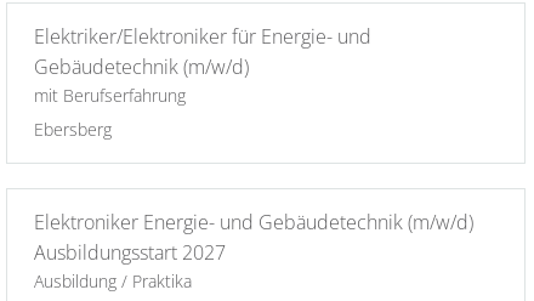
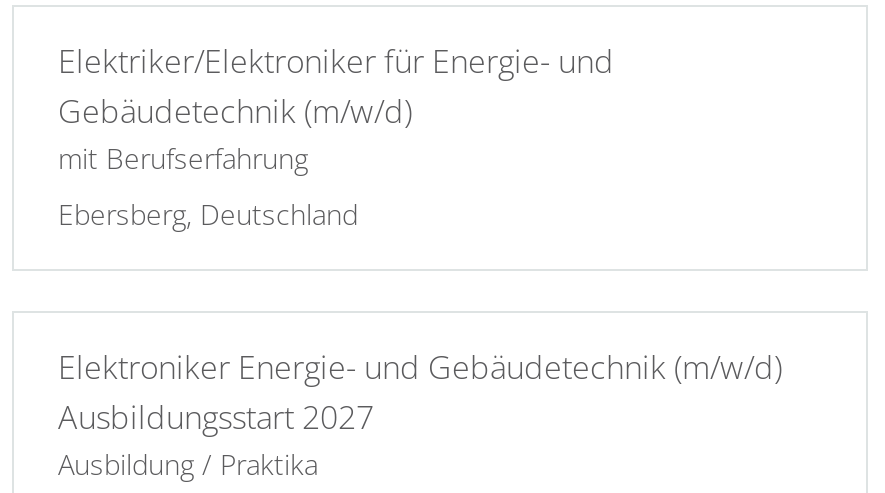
[34,118,112,141] Ebersberg -> [58,195,358,233] Ebersberg, Deutschland

